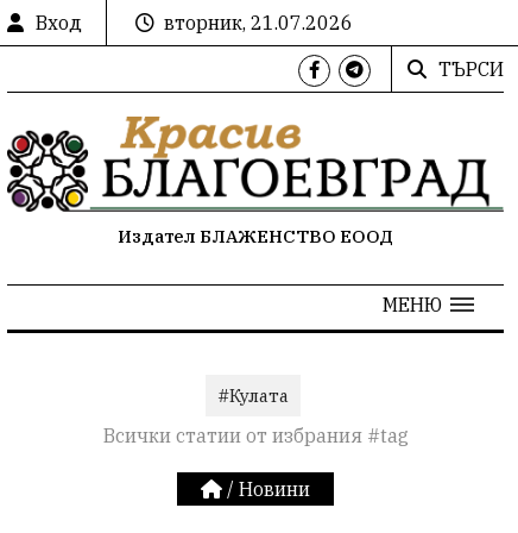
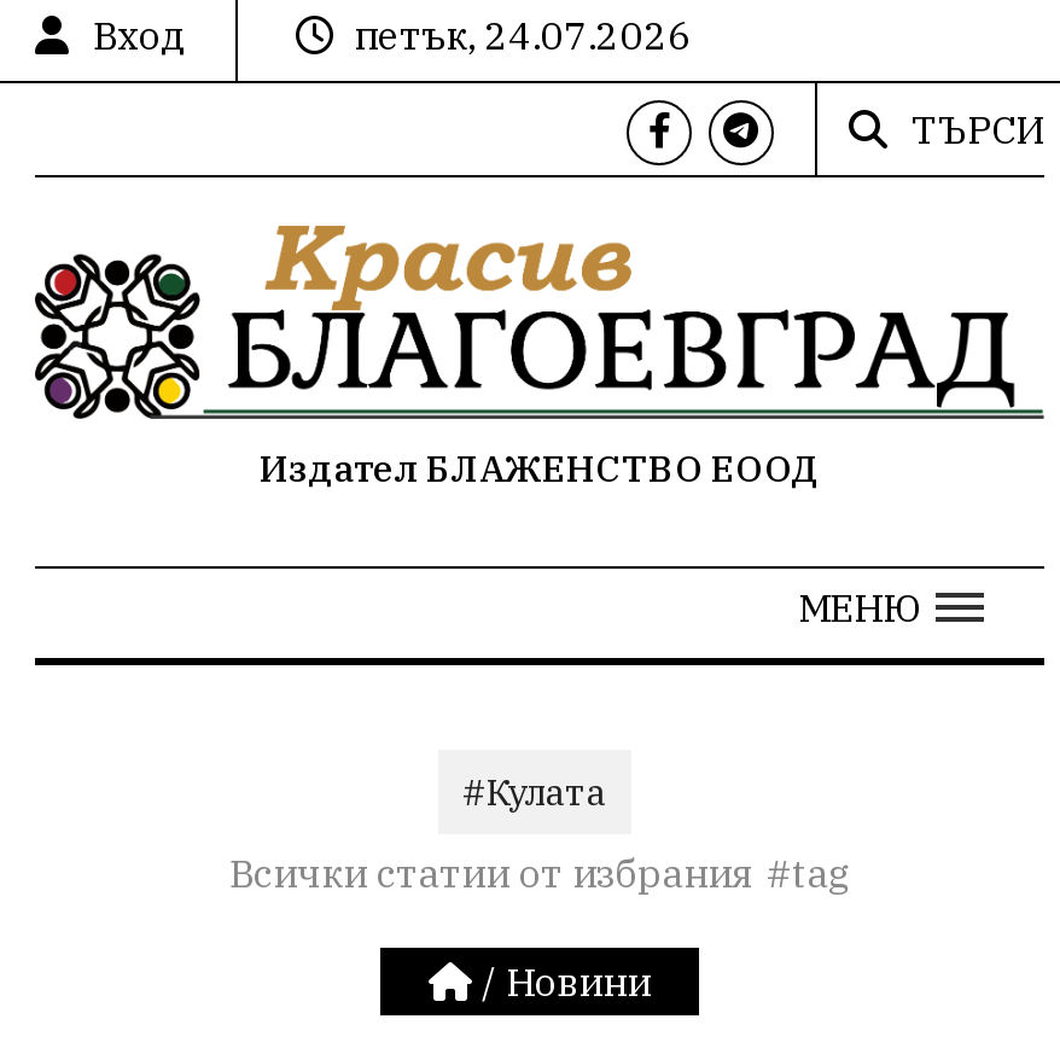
[164,11,353,35] вторник, 21.07.2026 -> [354,11,692,59] петък, 24.07.2026

